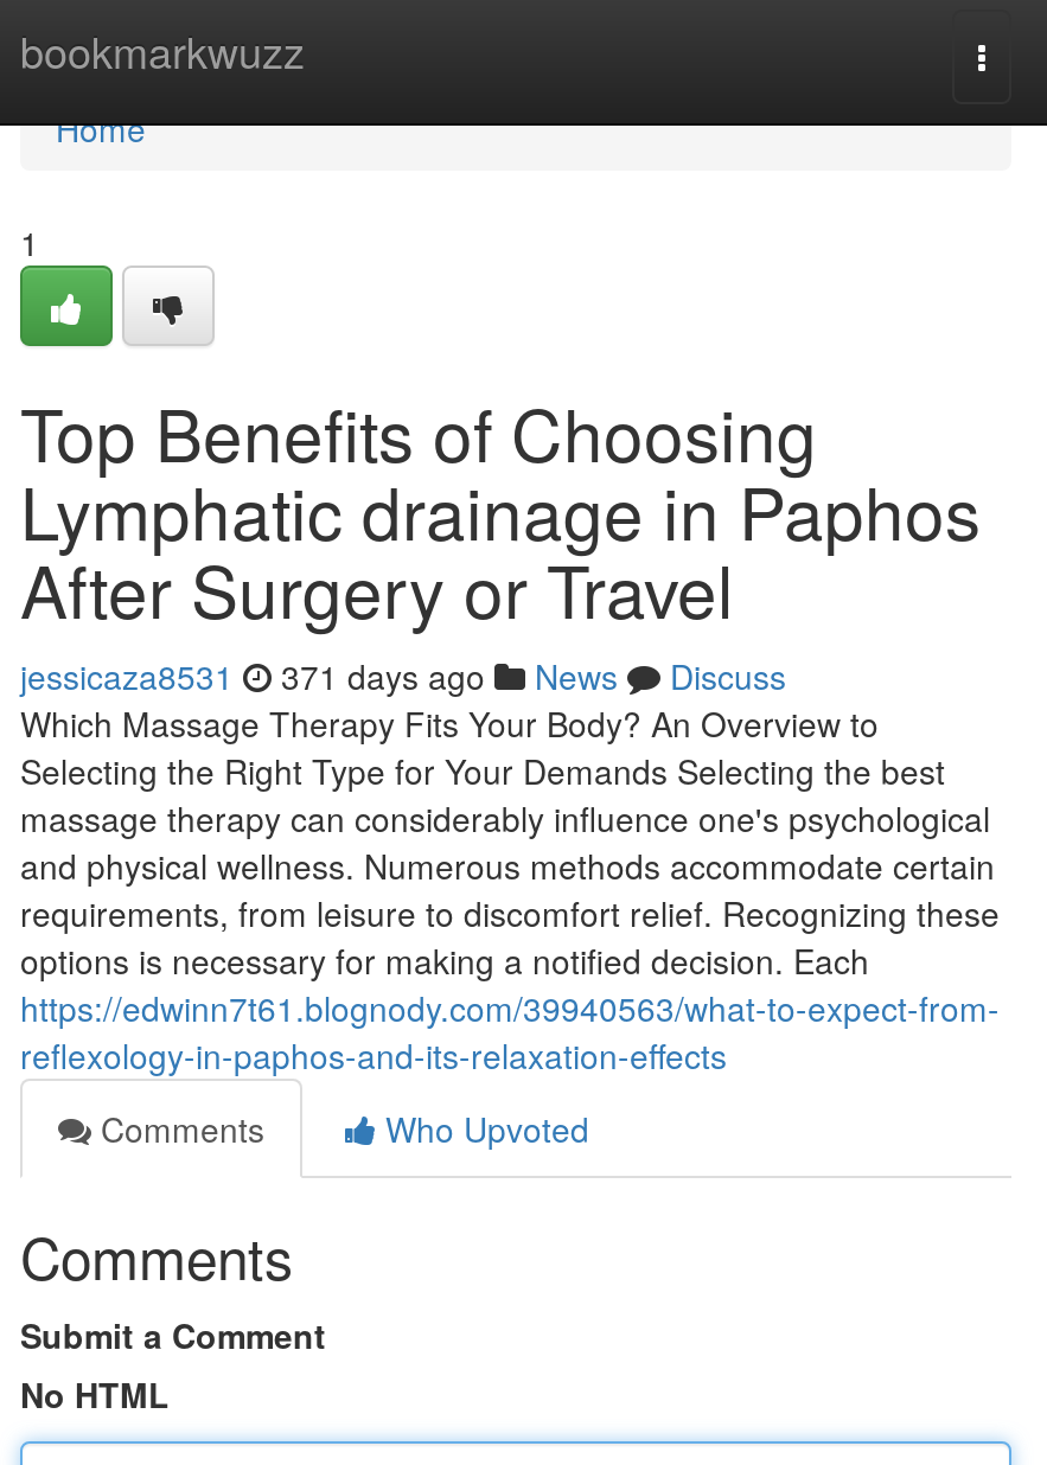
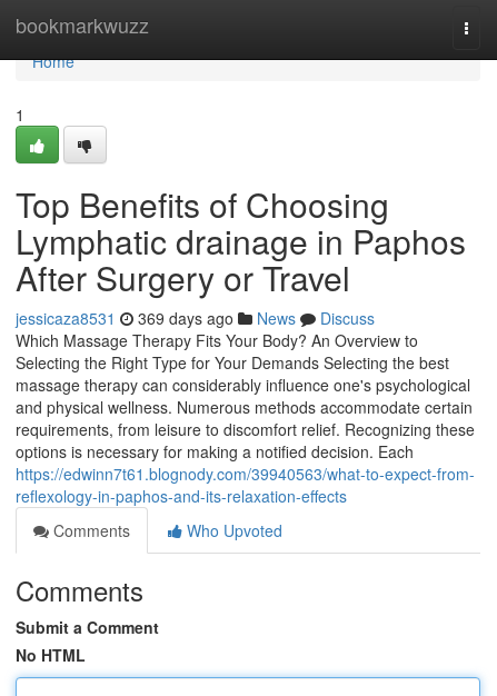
[20,652,786,699] jessicaza8531 371 days ago News Discuss -> [16,307,375,329] jessicaza8531 369 days ago News Discuss

